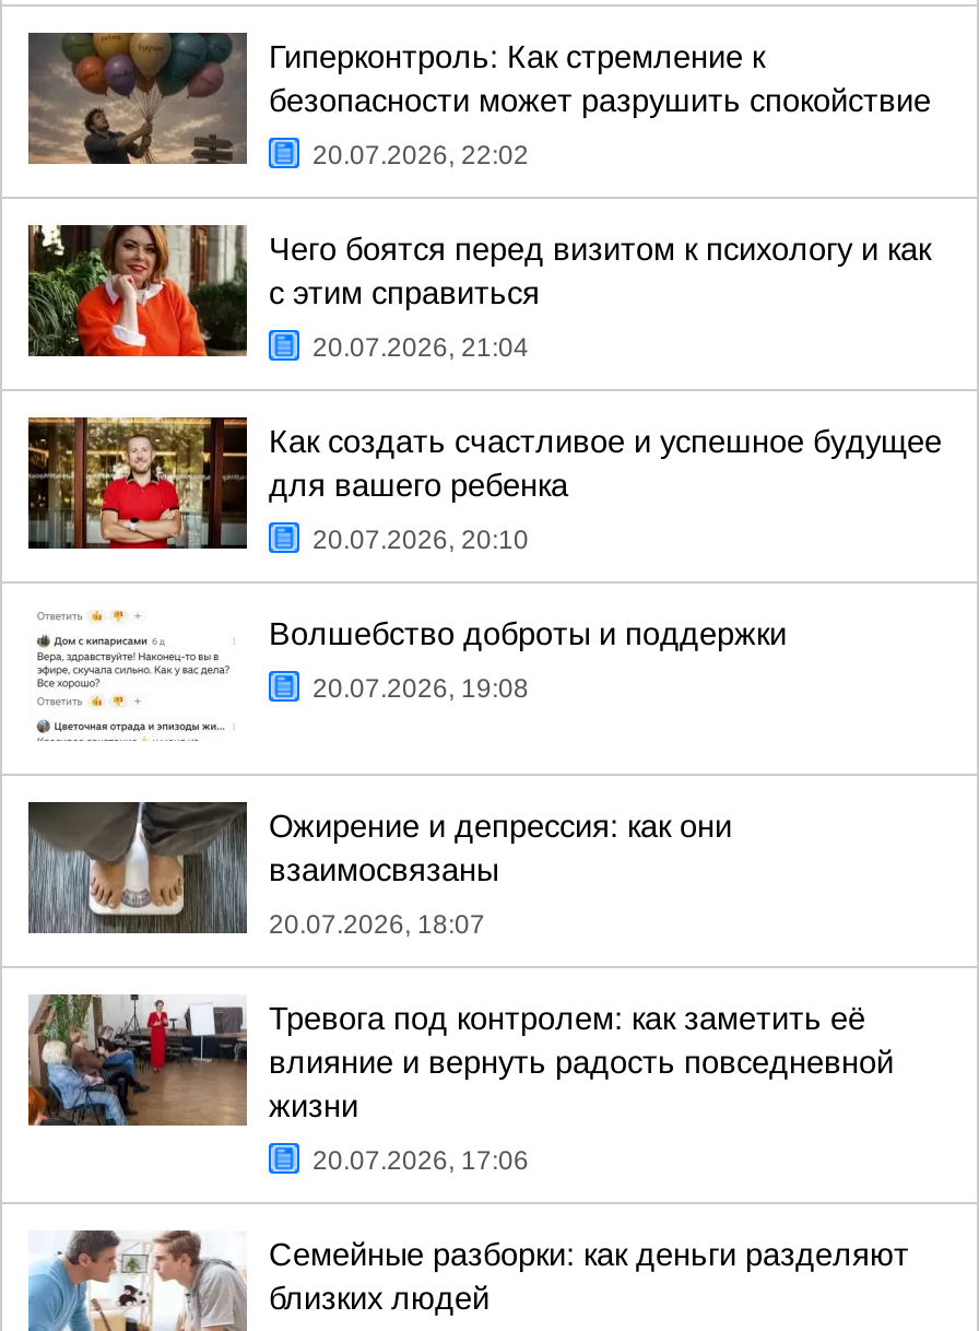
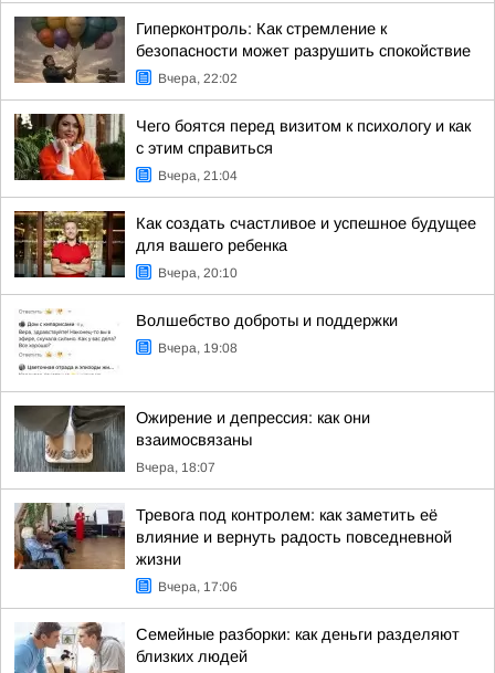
[312,140,529,170] 20.07.2026, 22:02 -> [158,71,238,86] Вчера, 22:02
[312,332,529,363] 20.07.2026, 21:04 -> [158,168,238,183] Вчера, 21:04
[312,525,529,555] 20.07.2026, 20:10 -> [158,265,238,281] Вчера, 20:10
[312,673,529,704] 20.07.2026, 19:08 -> [158,340,238,356] Вчера, 19:08
[269,909,485,940] 20.07.2026, 18:07 -> [136,460,215,475] Вчера, 18:07
[312,1145,529,1176] 20.07.2026, 17:06 -> [158,579,238,595] Вчера, 17:06

